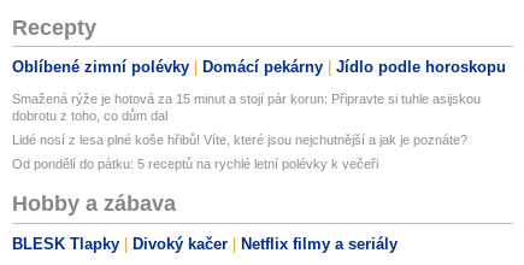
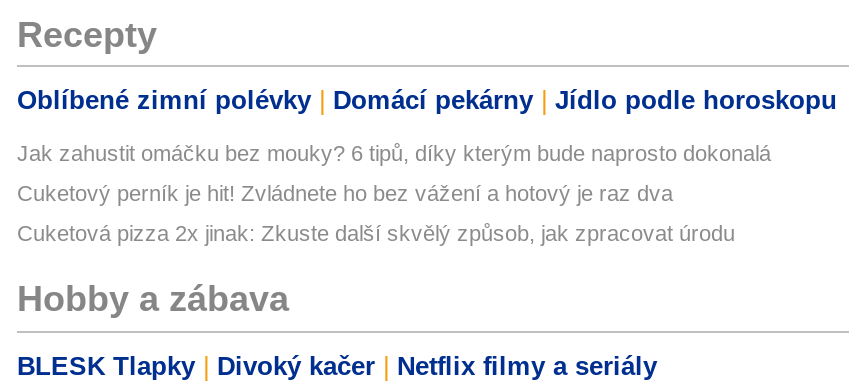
[12,92,481,123] Smažená rýže je hotová za 15 minut a stojí pár korun: Připravte si tuhle asijskou | dobrotu z toho, co dům dal -> [17,142,771,166] Jak zahustit omáčku bez mouky? 6 tipů, díky kterým bude naprosto dokonalá
[12,133,467,147] Lidé nosí z lesa plné koše hřibů! Víte, které jsou nejchutnější a jak je poznáte? -> [17,182,673,206] Cuketový perník je hit! Zvládnete ho bez vážení a hotový je raz dva
[12,157,378,172] Od pondělí do pátku: 5 receptů na rychlé letní polévky k večeři -> [17,222,735,246] Cuketová pizza 2x jinak: Zkuste další skvělý způsob, jak zpracovat úrodu

